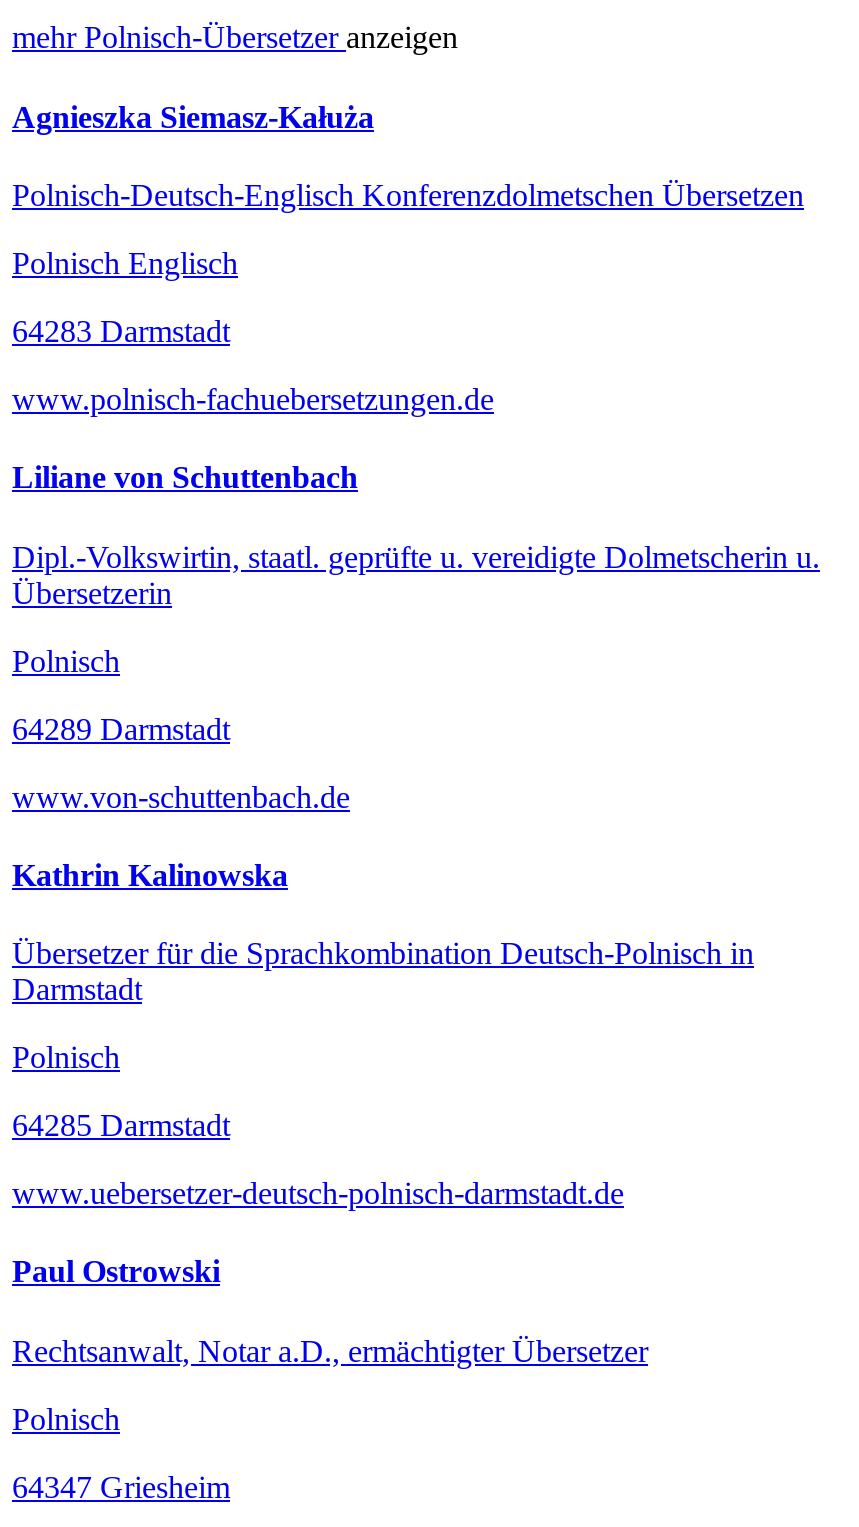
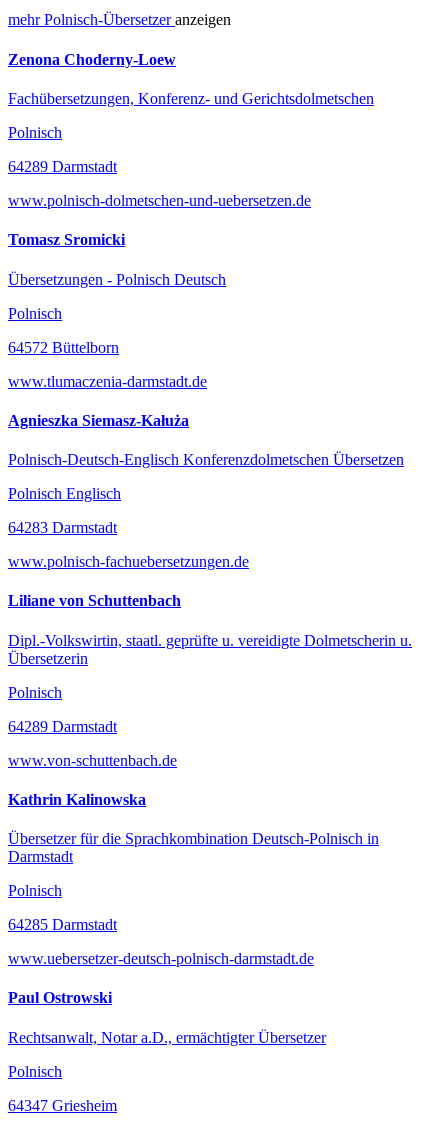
none -> [8,51,374,389] Zenona Choderny-Loew | Fachübersetzungen, Konferenz- und Gerichtsdolmetschen | Polnisch | 64289 Darmstadt | www.polnisch-dolmetschen-und-uebersetzen.de | Tomasz Sromicki | Übersetzungen - Polnisch Deutsch | Polnisch | 64572 Büttelborn | www.tlumaczenia-darmstadt.de

